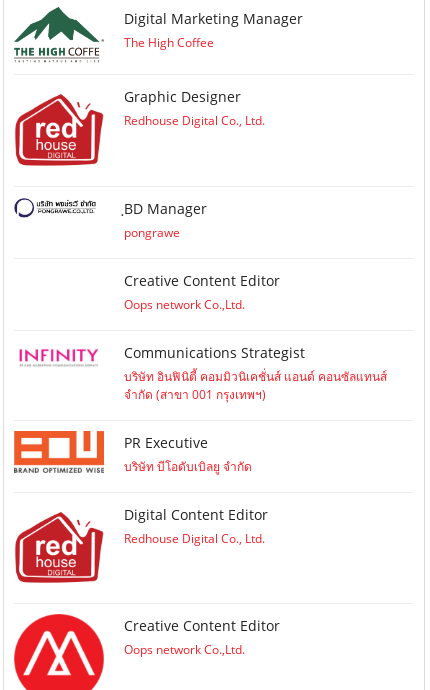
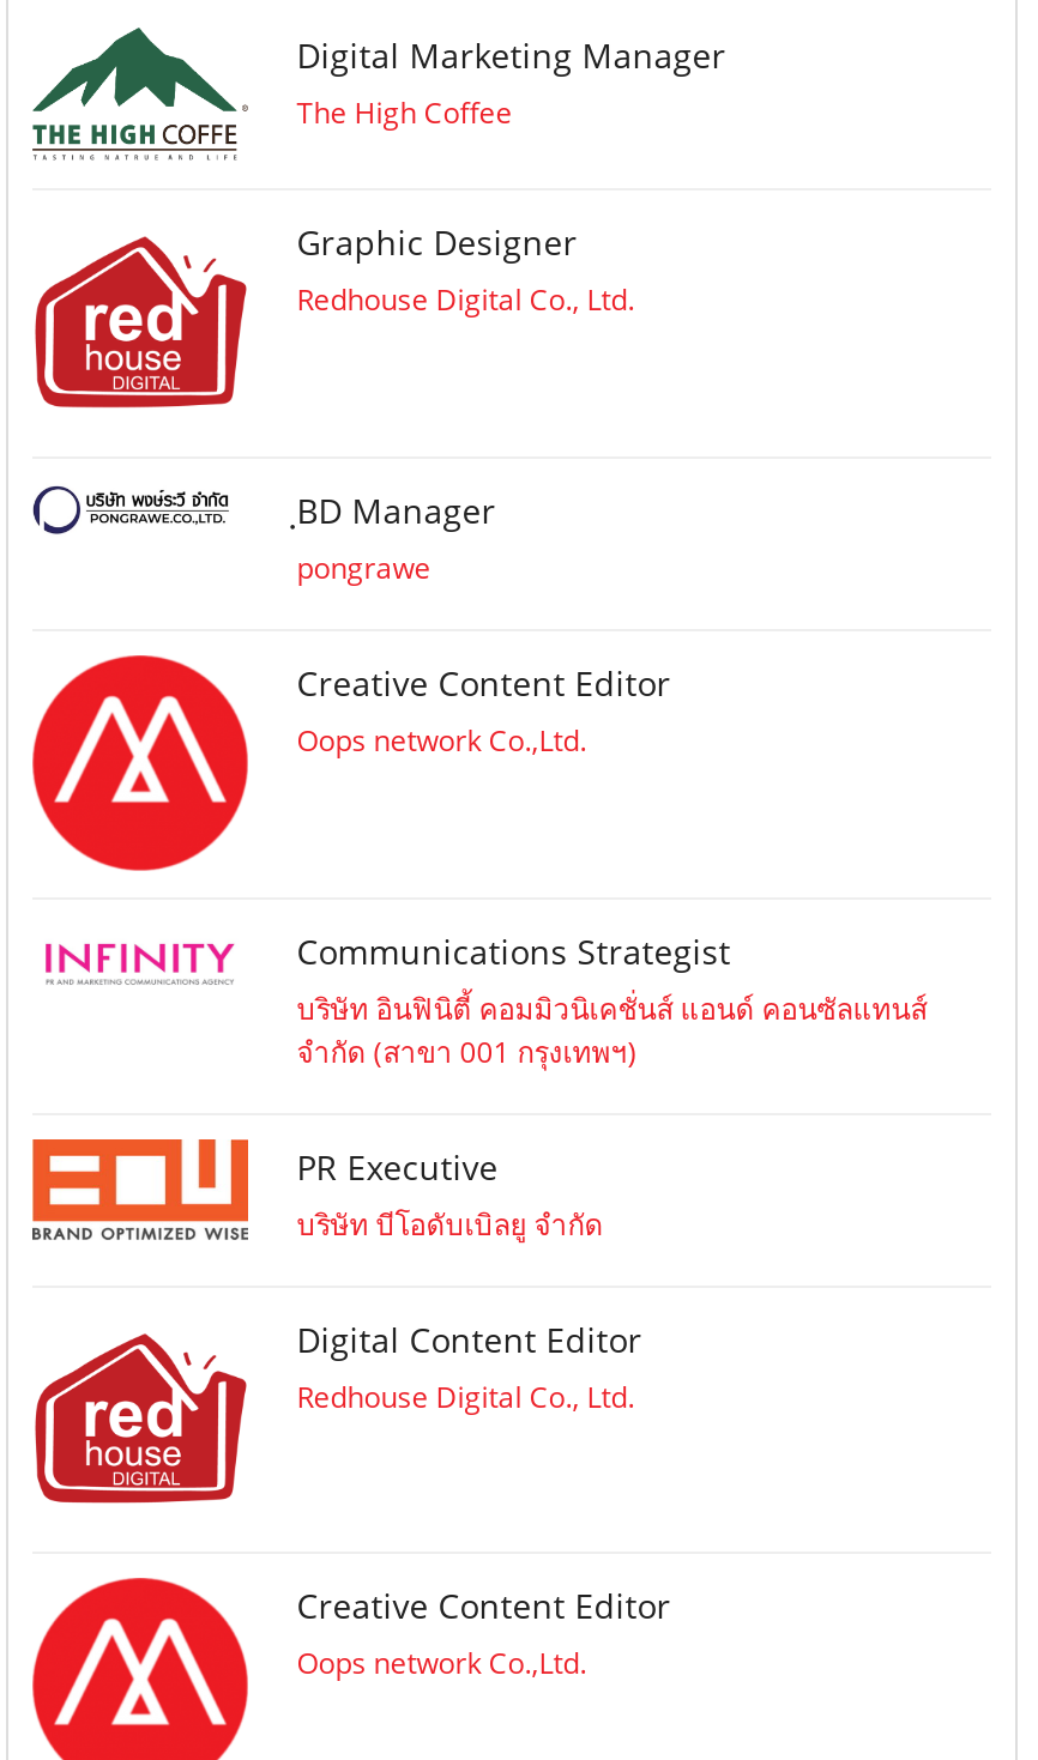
none -> [30,652,251,872] [image]

